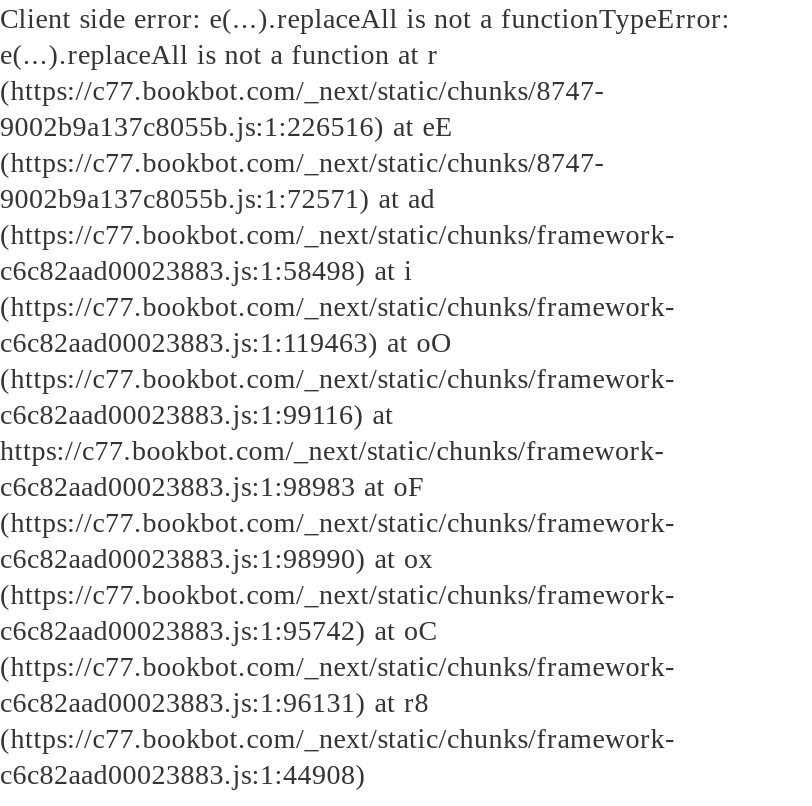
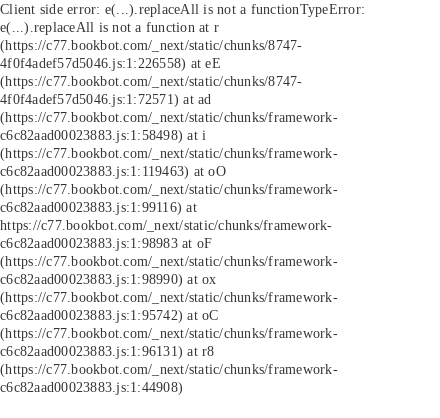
[0,110,454,142] 9002b9a137c8055b.js:1:226516) at eE -> [0,55,221,71] 4f0f4adef57d5046.js:1:226558) at eE
[0,182,435,214] 9002b9a137c8055b.js:1:72571) at ad -> [0,91,211,107] 4f0f4adef57d5046.js:1:72571) at ad

